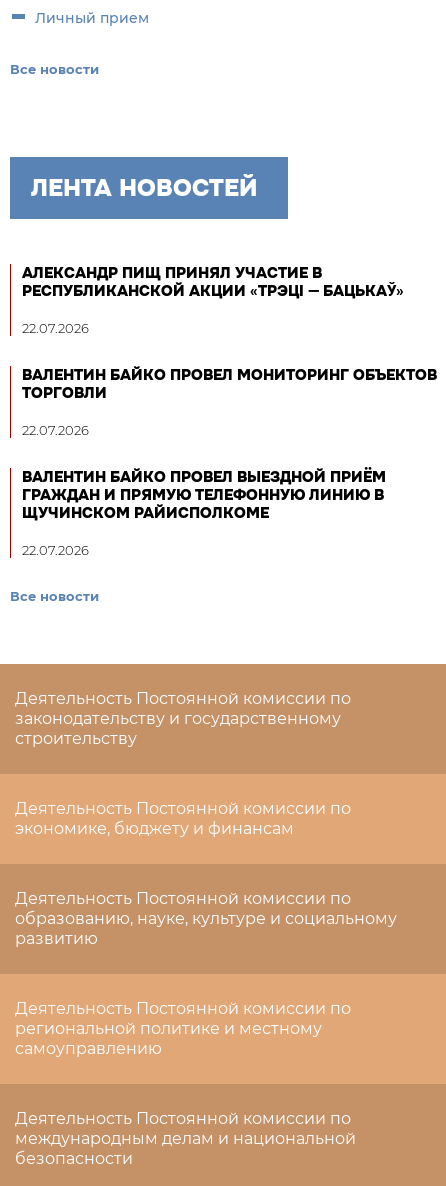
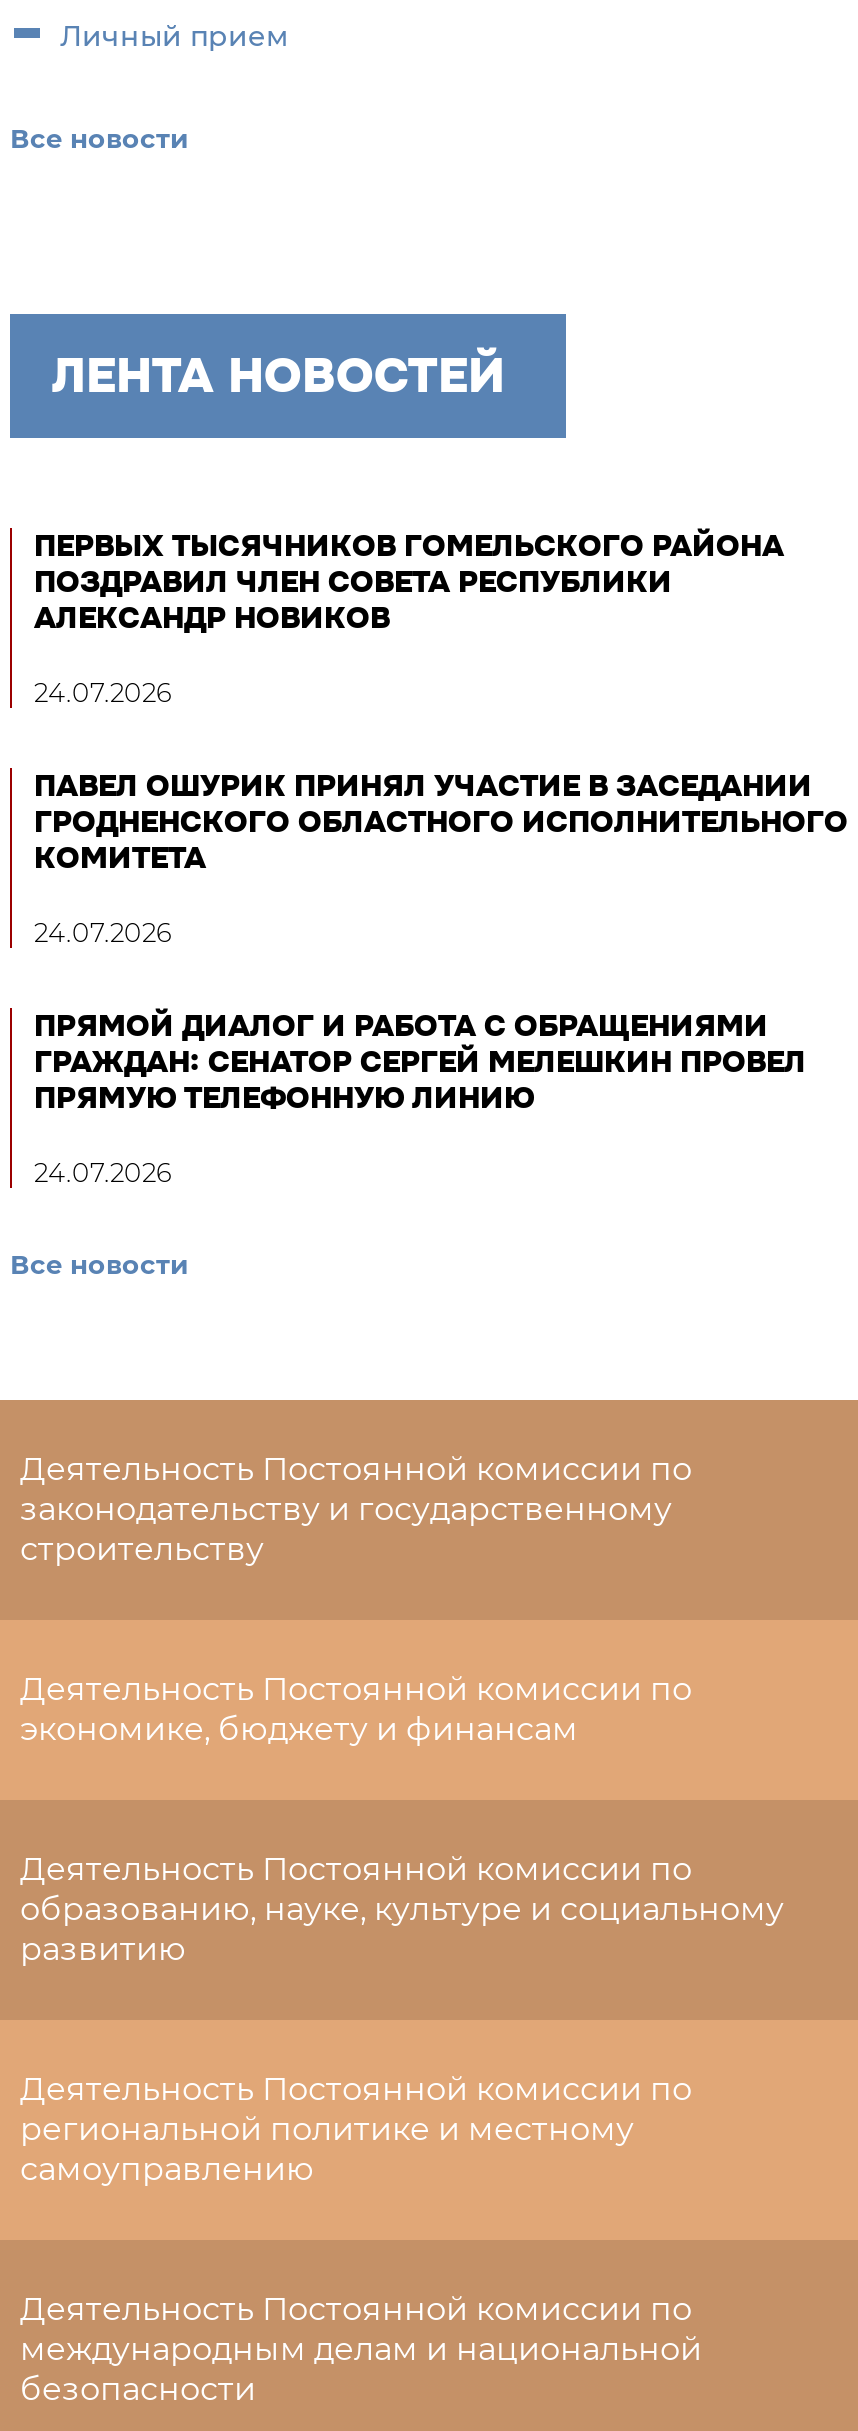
[22,263,404,301] АЛЕКСАНДР ПИЩ ПРИНЯЛ УЧАСТИЕ В | РЕСПУБЛИКАНСКОЙ АКЦИИ «ТРЭЦІ — БАЦЬКАЎ» -> [34,526,784,638] ПЕРВЫХ ТЫСЯЧНИКОВ ГОМЕЛЬСКОГО РАЙОНА | ПОЗДРАВИЛ ЧЛЕН СОВЕТА РЕСПУБЛИКИ | АЛЕКСАНДР НОВИКОВ
[22,320,89,336] 22.07.2026 -> [34,676,172,708] 24.07.2026
[22,365,437,403] ВАЛЕНТИН БАЙКО ПРОВЕЛ МОНИТОРИНГ ОБЪЕКТОВ | ТОРГОВЛИ -> [34,766,848,878] ПАВЕЛ ОШУРИК ПРИНЯЛ УЧАСТИЕ В ЗАСЕДАНИИ | ГРОДНЕНСКОГО ОБЛАСТНОГО ИСПОЛНИТЕЛЬНОГО | КОМИТЕТА
[22,422,89,438] 22.07.2026 -> [34,916,172,948] 24.07.2026
[22,467,386,523] ВАЛЕНТИН БАЙКО ПРОВЕЛ ВЫЕЗДНОЙ ПРИЁМ | ГРАЖДАН И ПРЯМУЮ ТЕЛЕФОННУЮ ЛИНИЮ В | ЩУЧИНСКОМ РАЙИСПОЛКОМЕ -> [34,1006,806,1118] ПРЯМОЙ ДИАЛОГ И РАБОТА С ОБРАЩЕНИЯМИ | ГРАЖДАН: СЕНАТОР СЕРГЕЙ МЕЛЕШКИН ПРОВЕЛ | ПРЯМУЮ ТЕЛЕФОННУЮ ЛИНИЮ
[22,542,89,558] 22.07.2026 -> [34,1156,172,1188] 24.07.2026

